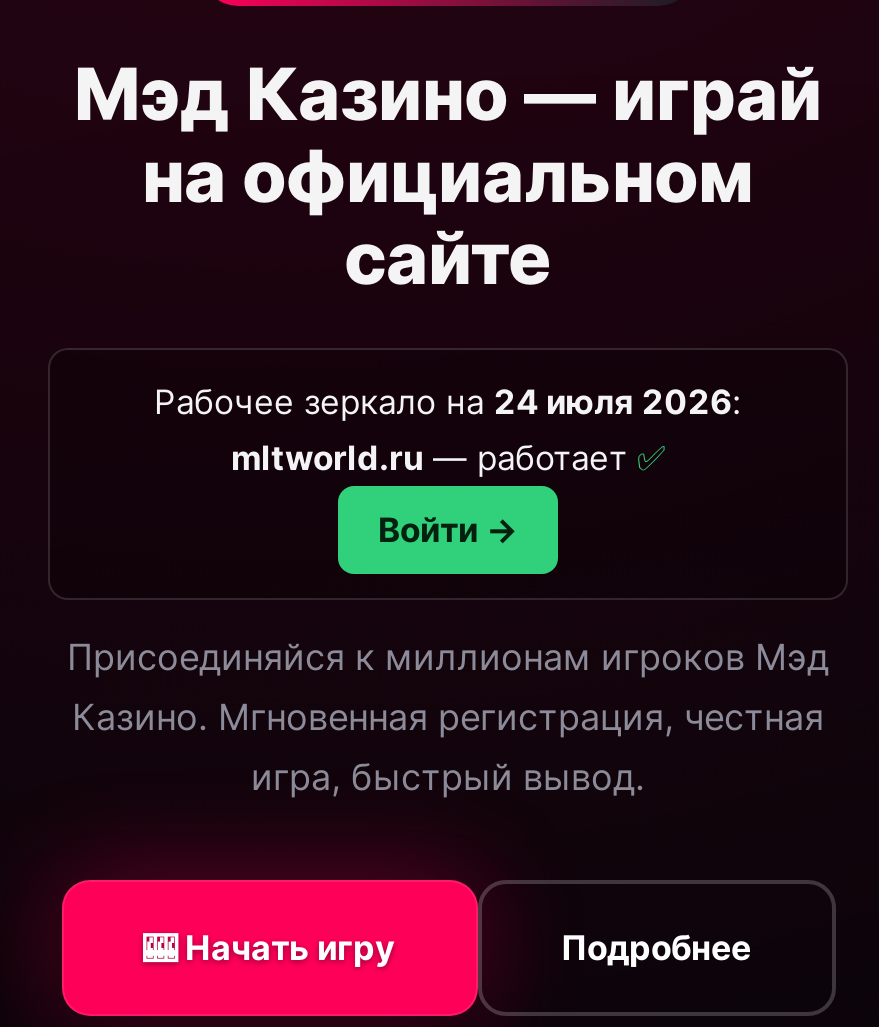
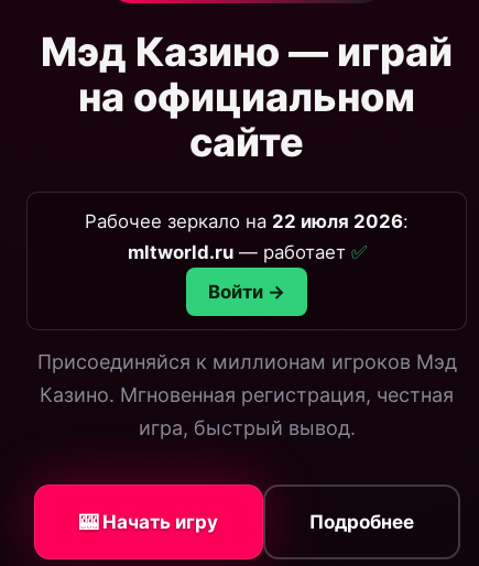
[154,381,742,421] Рабочее зеркало на 24 июля 2026: -> [85,210,409,232] Рабочее зеркало на 22 июля 2026:

